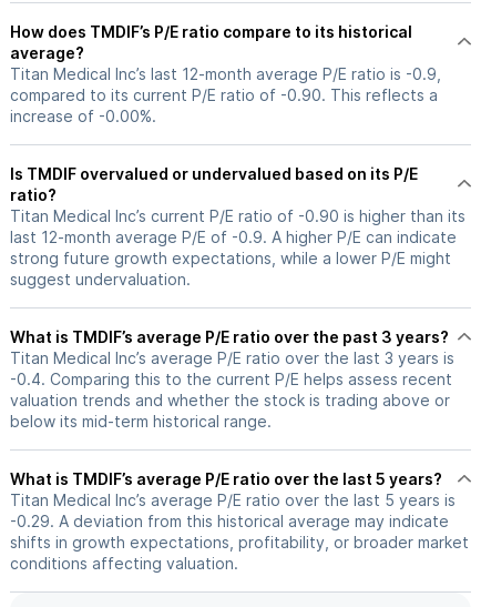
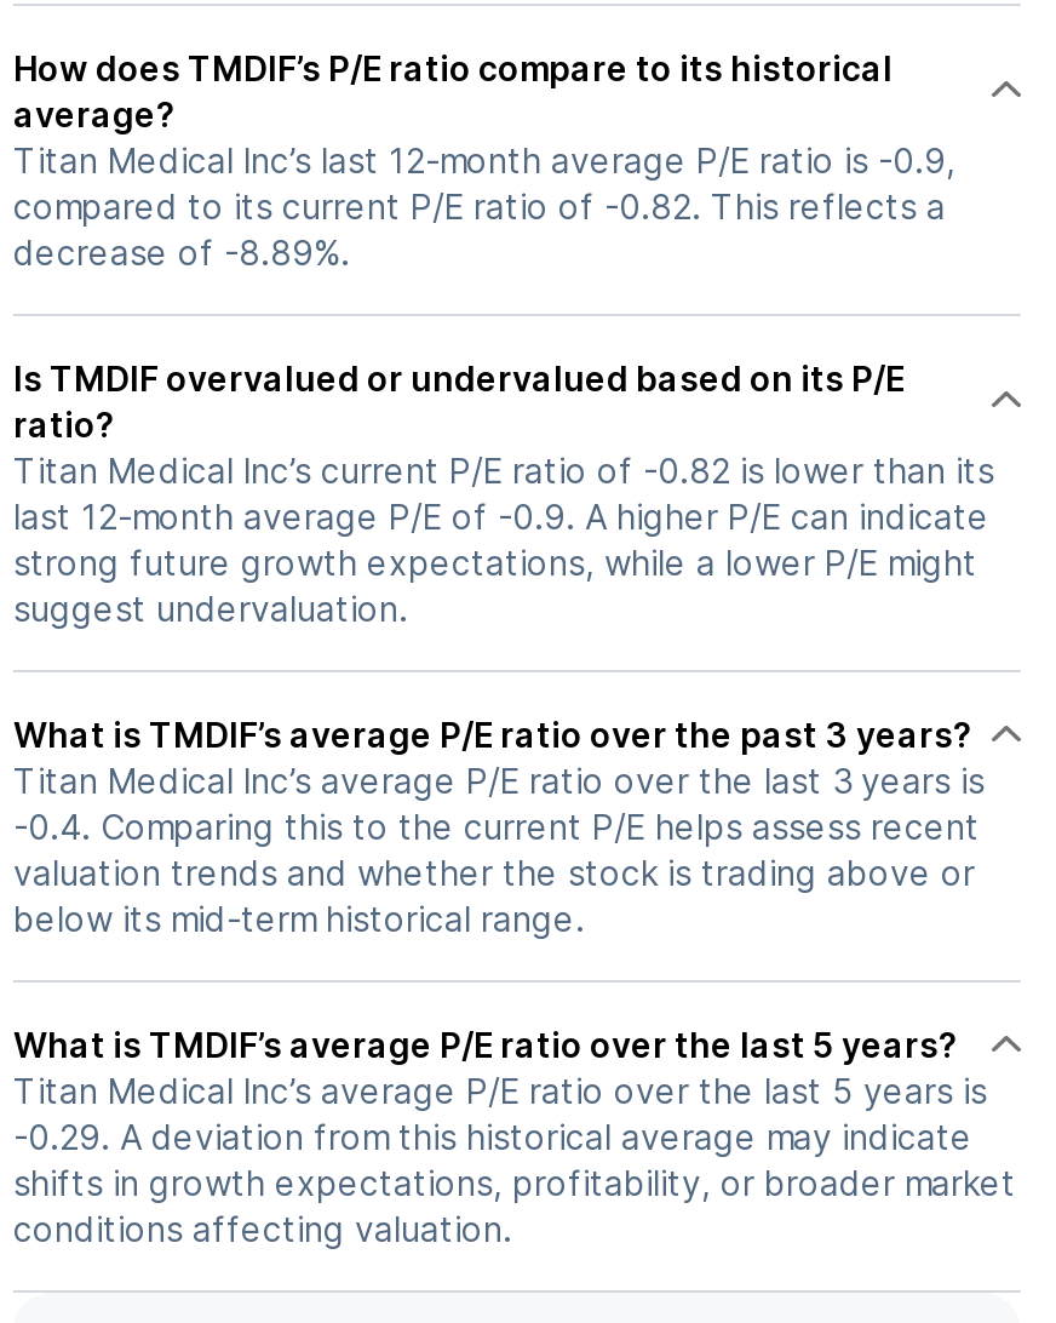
[10,85,438,104] compared to its current P/E ratio of -0.90. This reflects a -> [13,185,946,227] compared to its current P/E ratio of -0.82. This reflects a
[10,107,156,125] increase of -0.00%. -> [13,231,350,273] decrease of -8.89%.
[10,206,465,225] Titan Medical Inc’s current P/E ratio of -0.90 is higher than its -> [13,449,994,491] Titan Medical Inc’s current P/E ratio of -0.82 is lower than its

